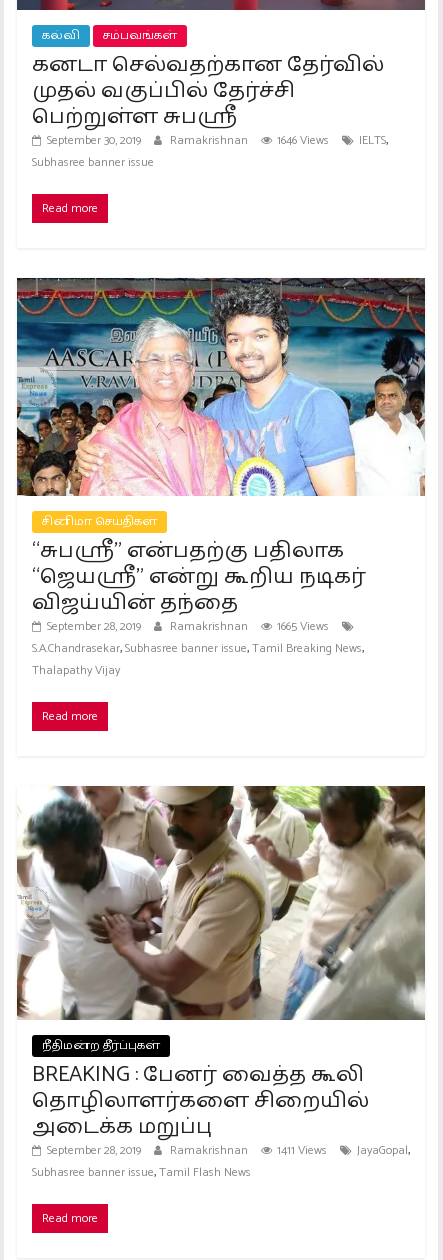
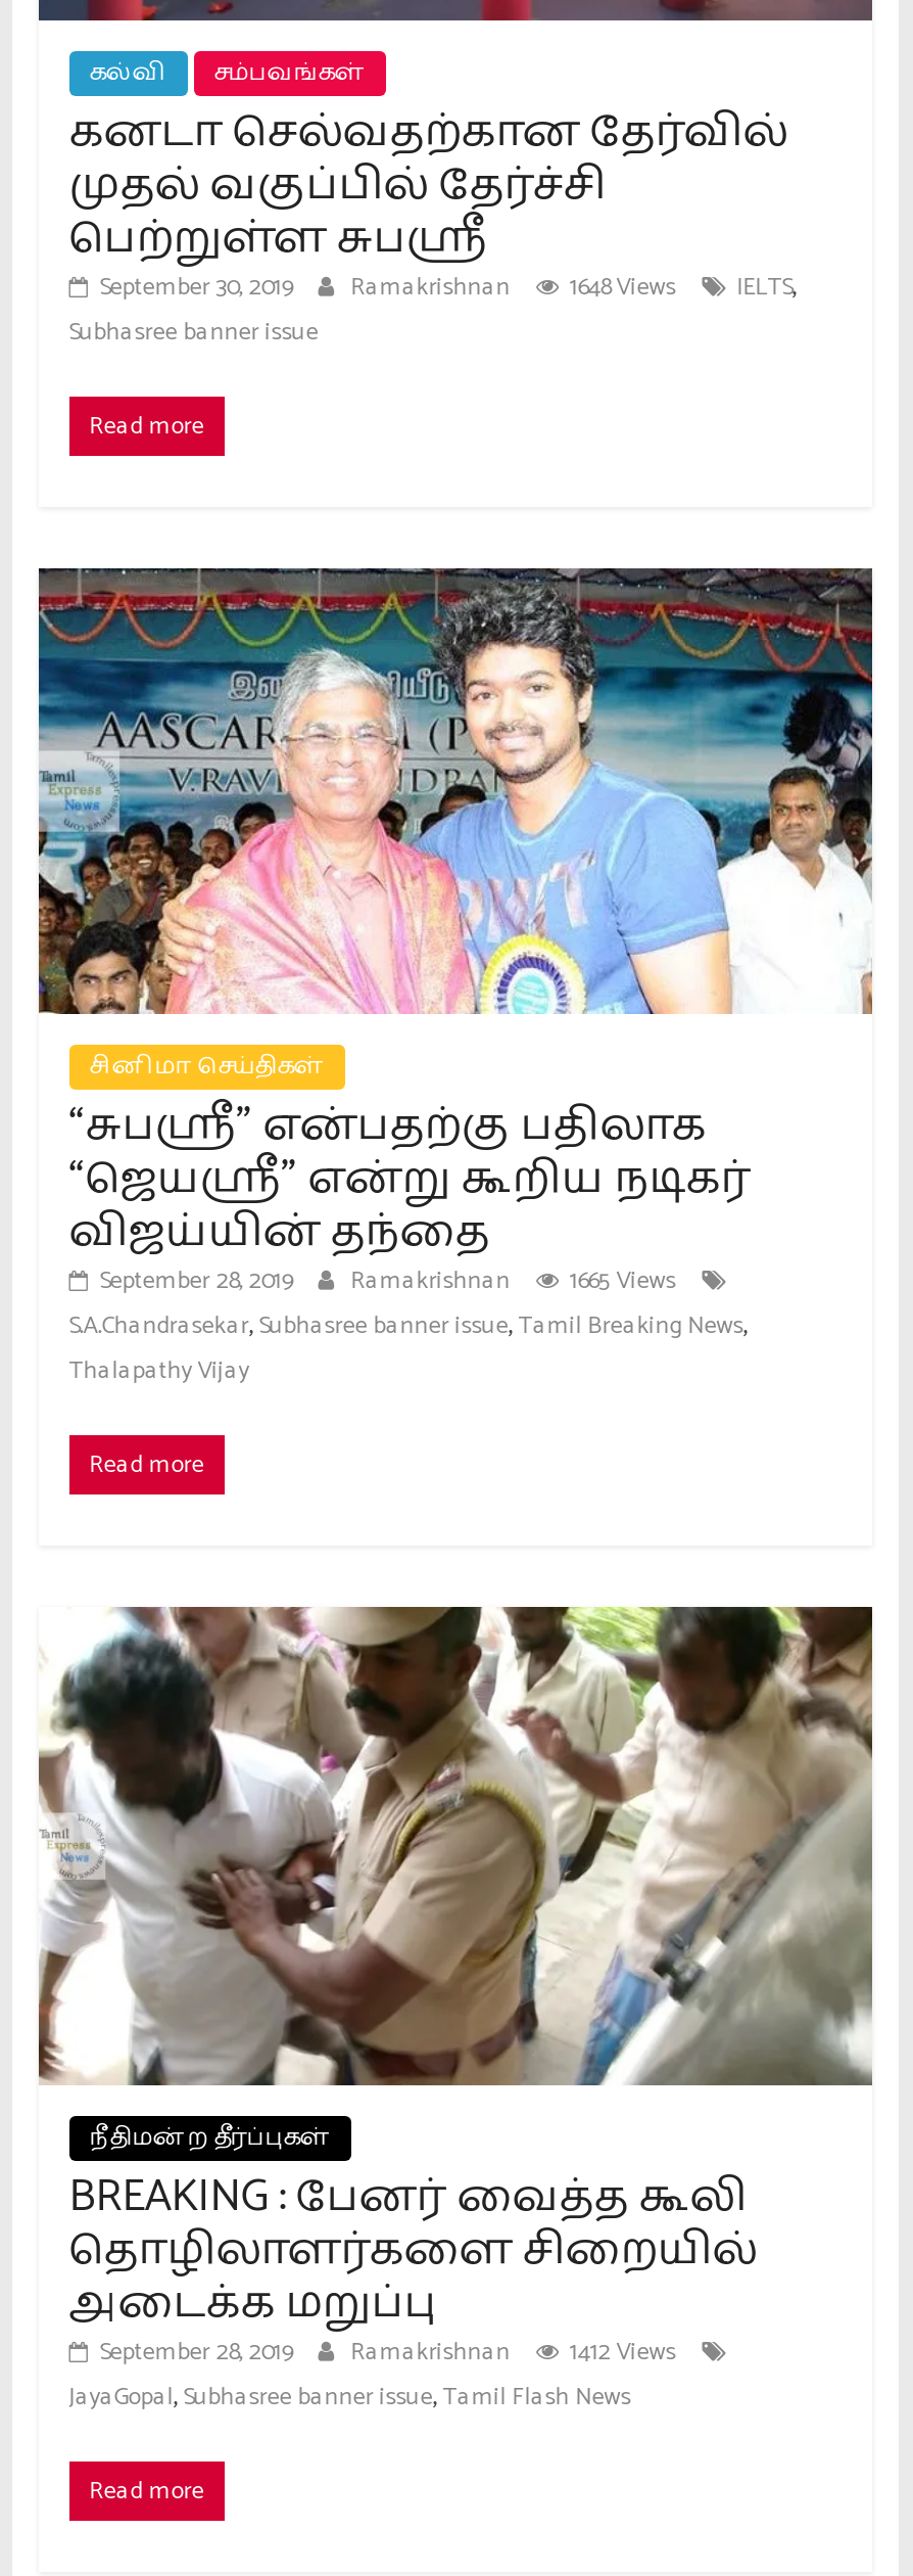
[47,131,386,150] September 30, 2019 Ramakrishnan 1646 Views IELTS -> [100,268,792,307] September 30, 2019 Ramakrishnan 1648 Views IELTS
[32,1141,408,1184] 1411 Views | JayaGopal | Subhasree banner issue,Tamil Flash News -> [69,2332,676,2420] 1412 Views | JayaGopal,Subhasree banner issue,Tamil Flash News

